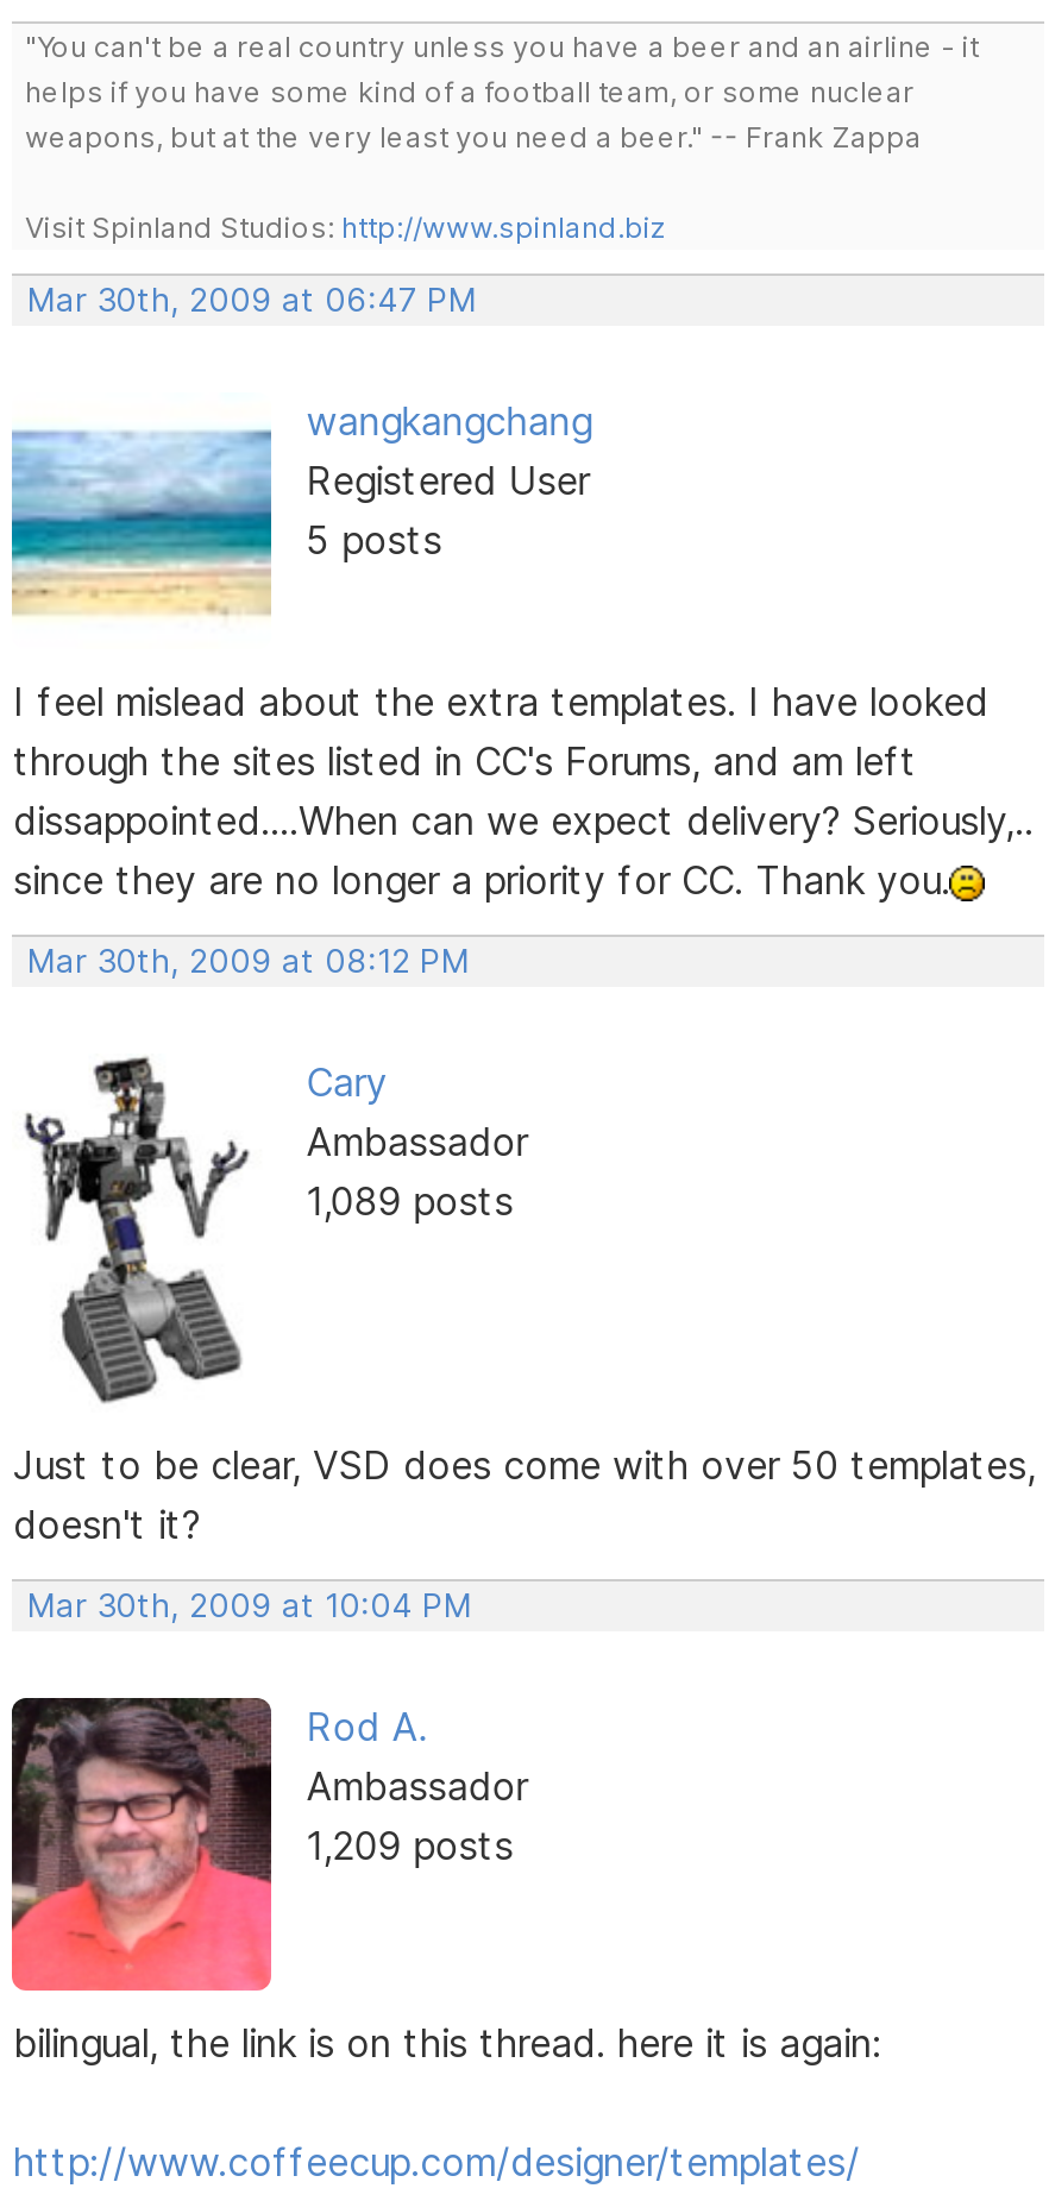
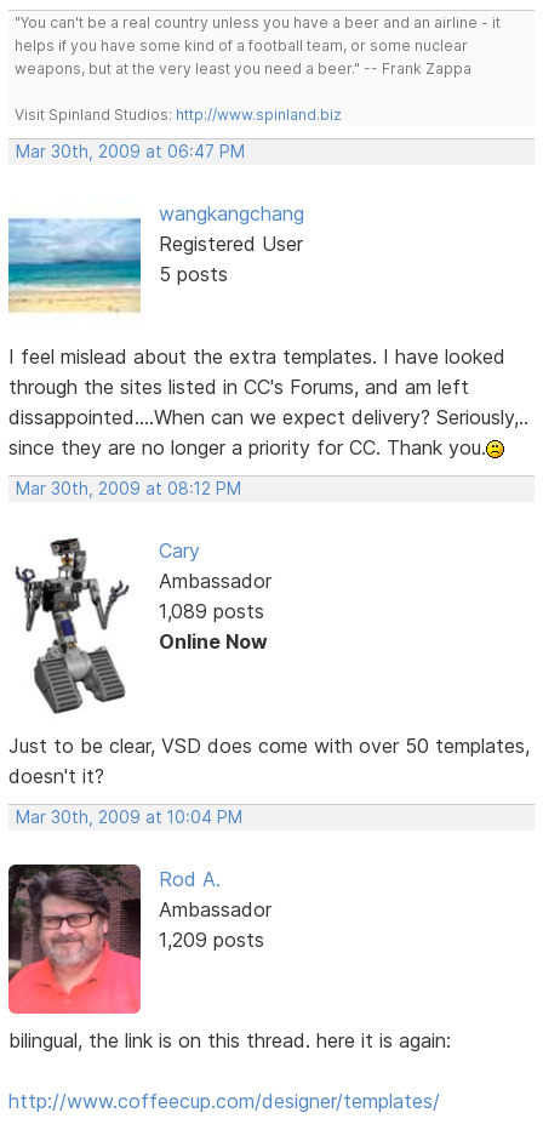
none -> [158,629,268,654] Online Now

